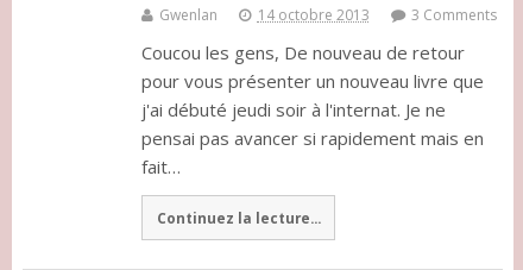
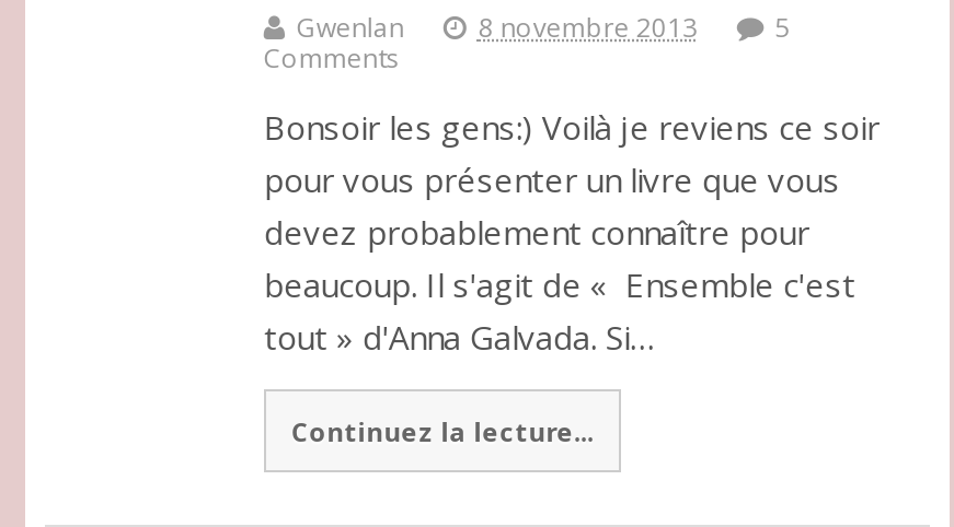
[258,5,497,25] 14 octobre 2013 | 3 Comments -> [264,10,789,77] 8 novembre 2013 | 5 | Comments
[141,41,484,179] Coucou les gens, De nouveau de retour | pour vous présenter un nouveau livre que | j'ai débuté jeudi soir à l'internat. Je ne | pensai pas avancer si rapidement mais en | fait… -> [264,106,879,359] Bonsoir les gens:) Voilà je reviens ce soir | pour vous présenter un livre que vous | devez probablement connaître pour | beaucoup. Il s'agit de « Ensemble c'est | tout » d'Anna Galvada. Si…

